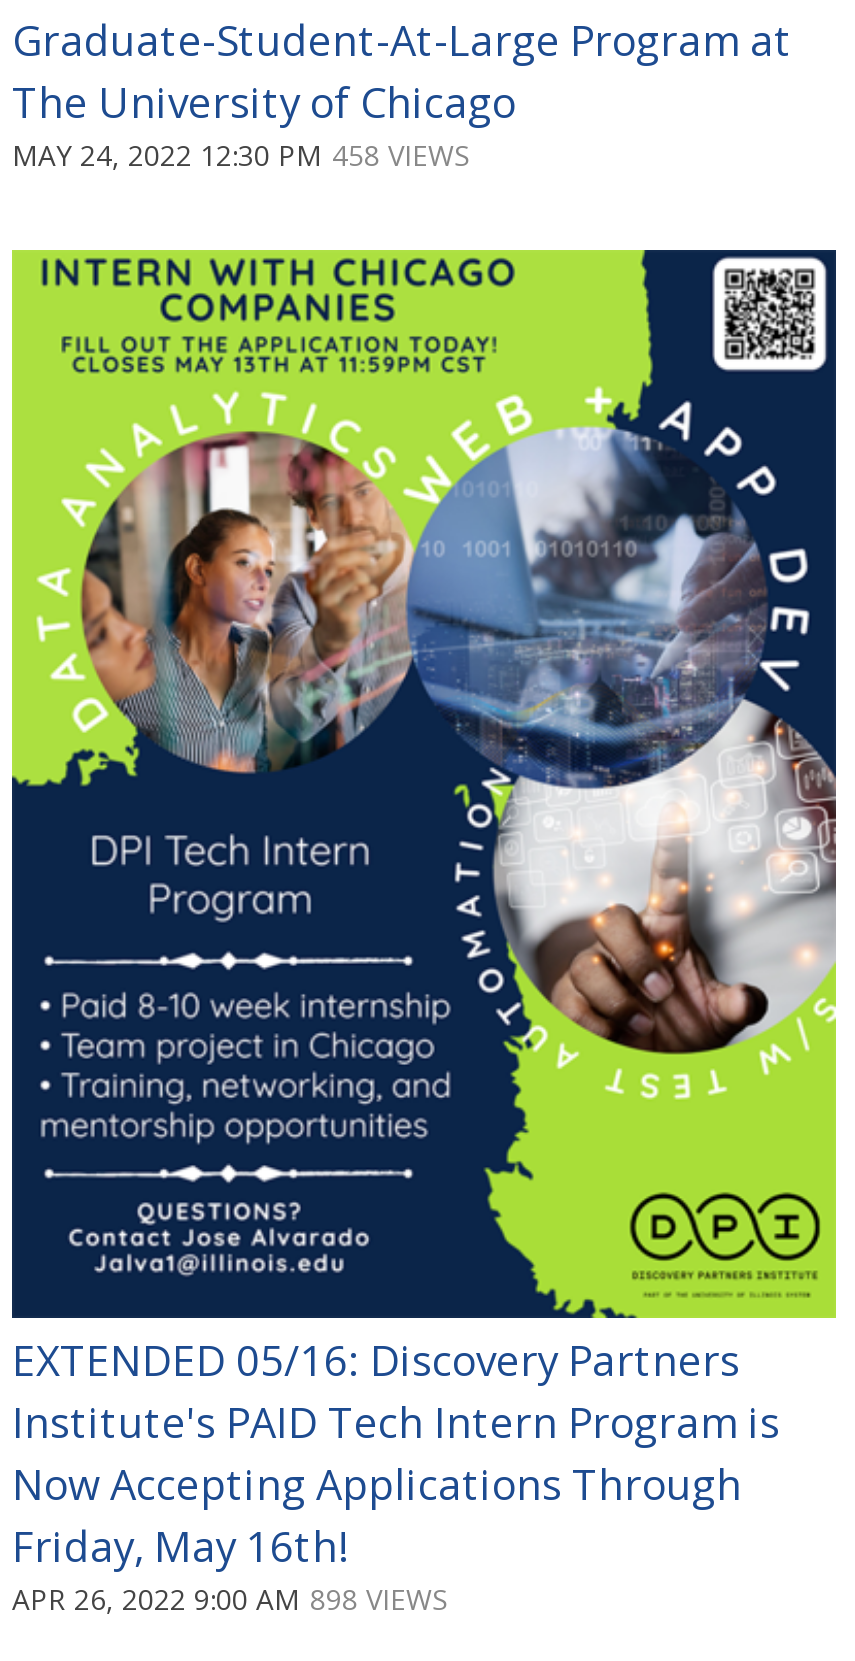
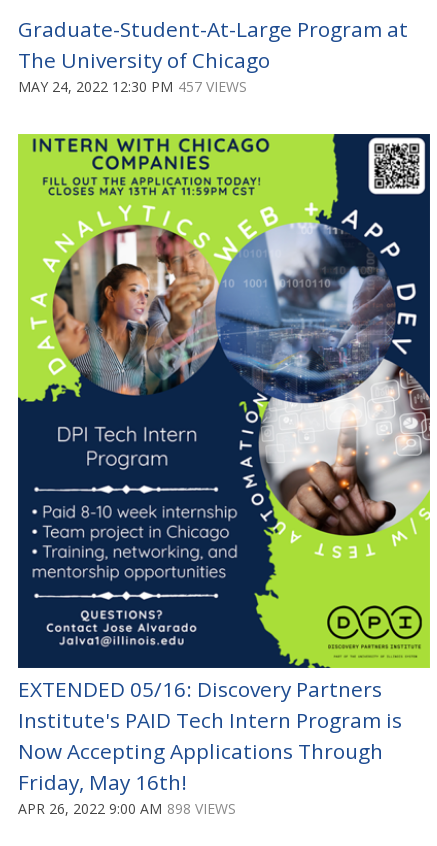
[12,136,470,174] MAY 24, 2022 12:30 PM 458 VIEWS -> [18,77,247,96] MAY 24, 2022 12:30 PM 457 VIEWS

